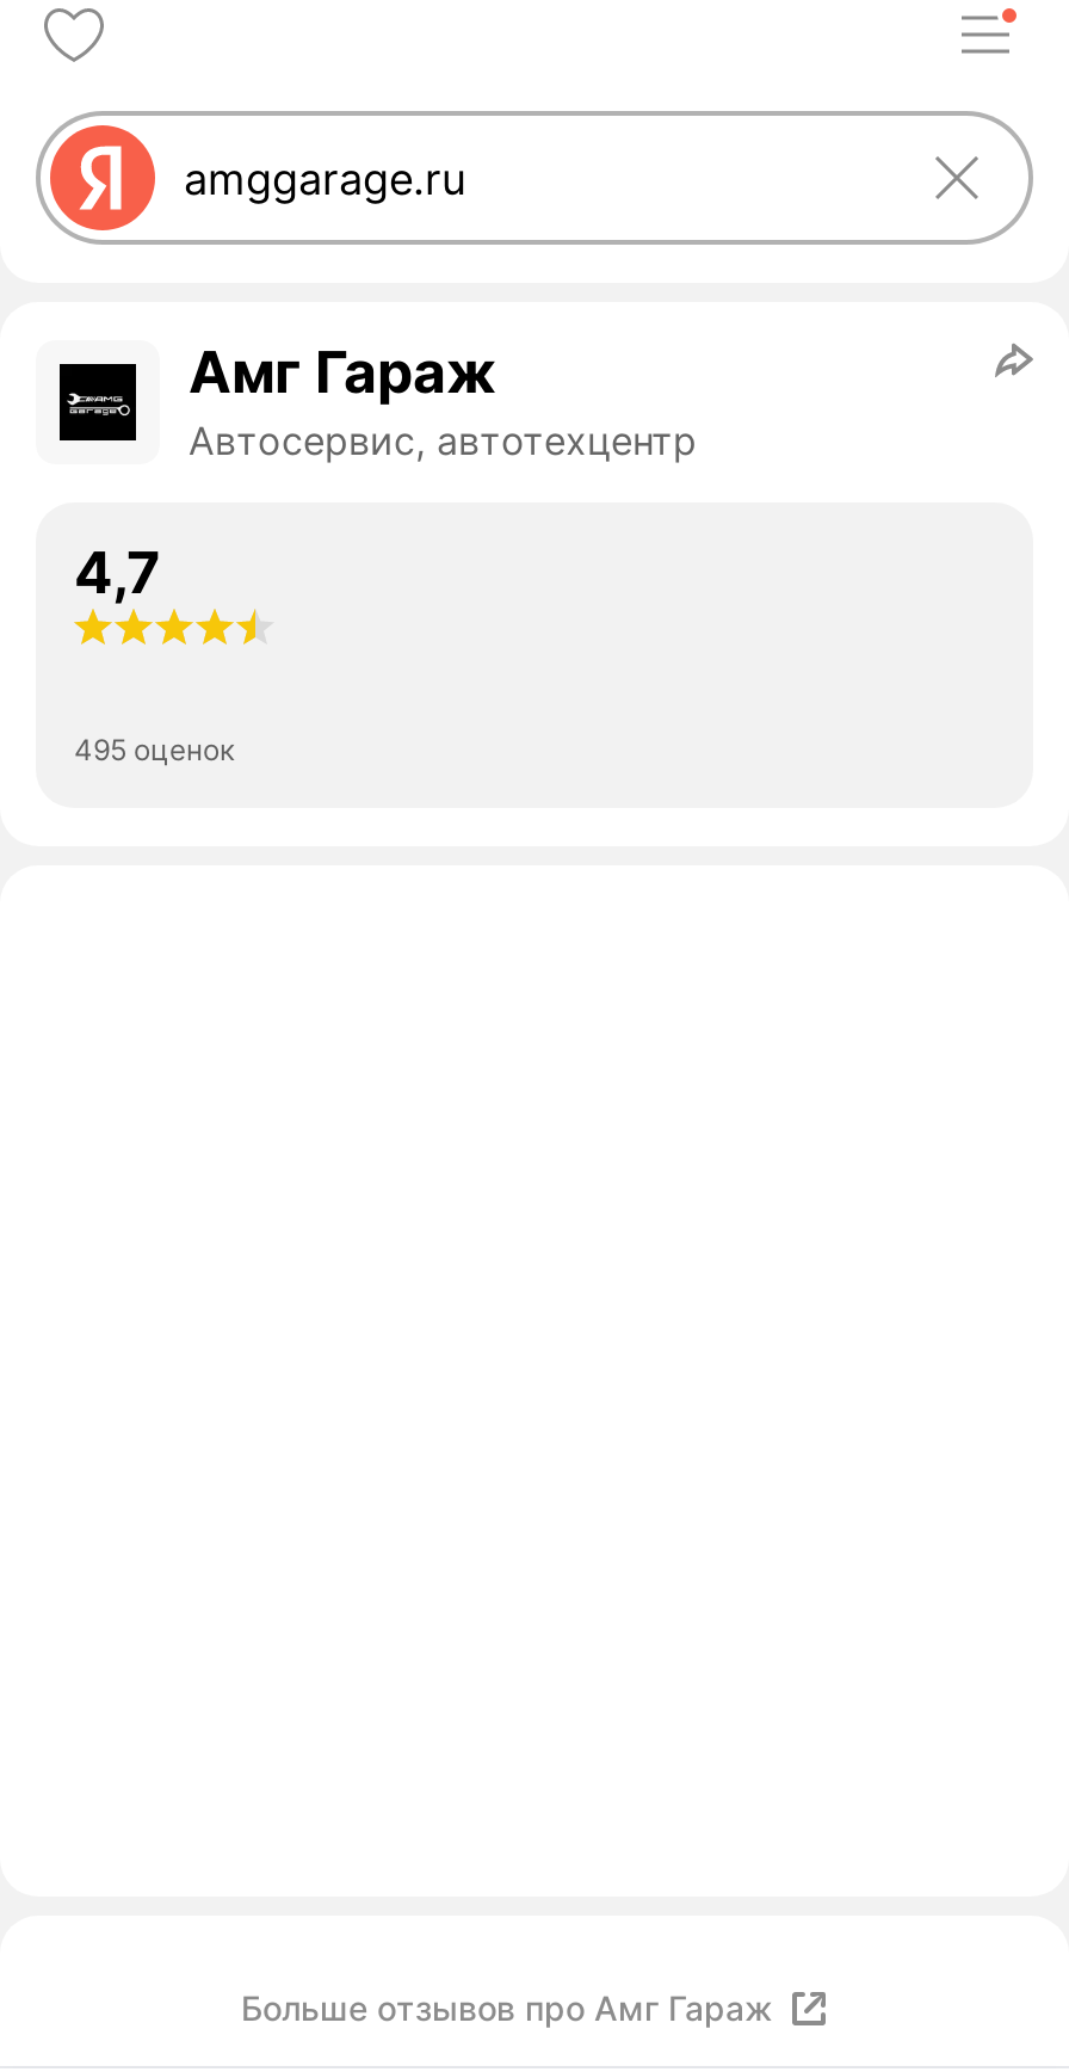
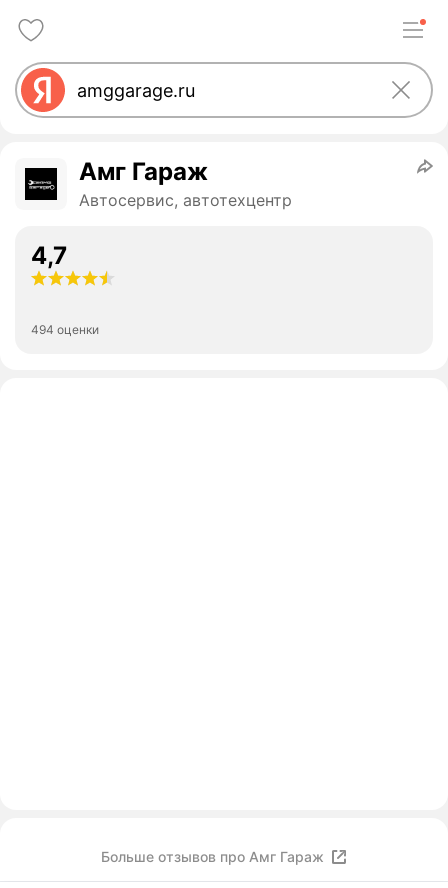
[74,732,234,767] 495 оценок -> [31,322,99,337] 494 оценки

